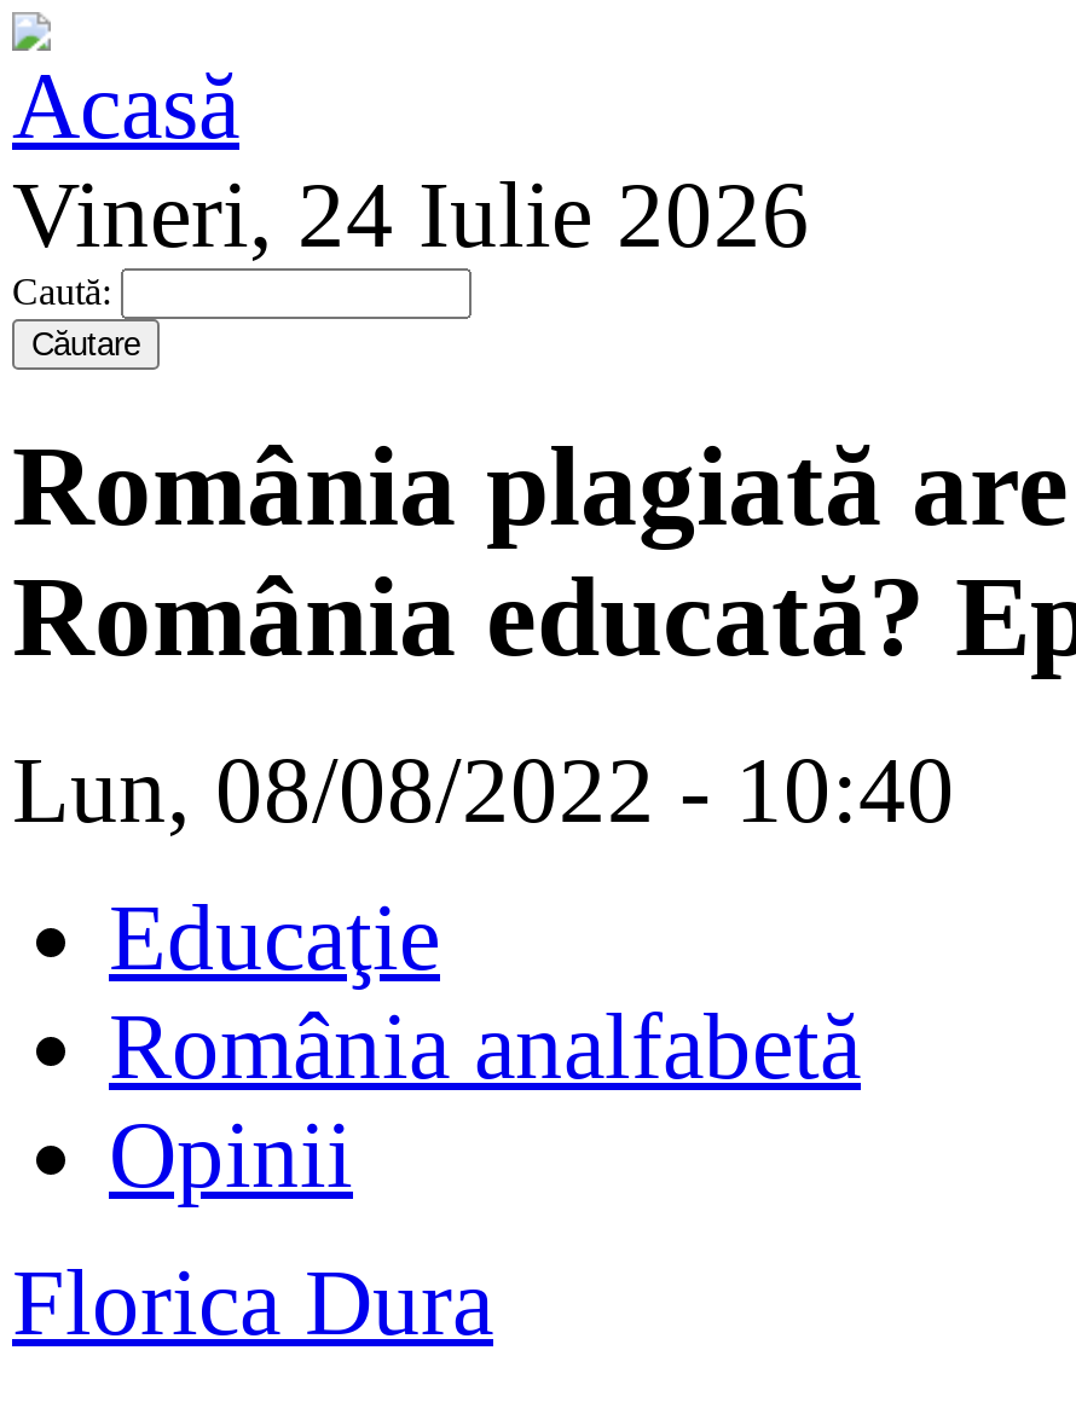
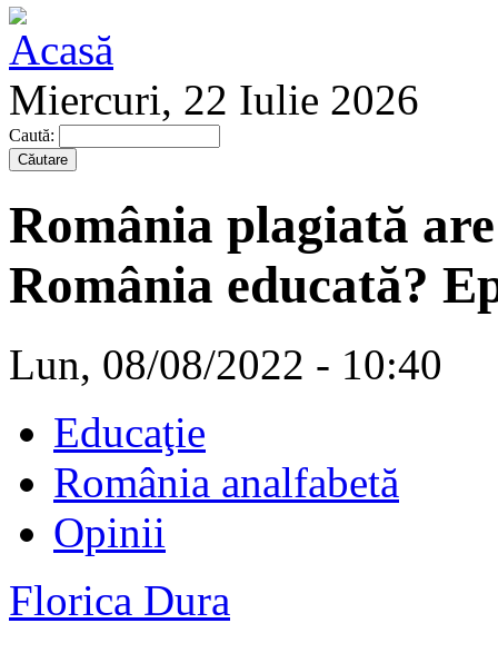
[12,162,810,266] Vineri, 24 Iulie 2026 -> [9,76,419,123] Miercuri, 22 Iulie 2026

